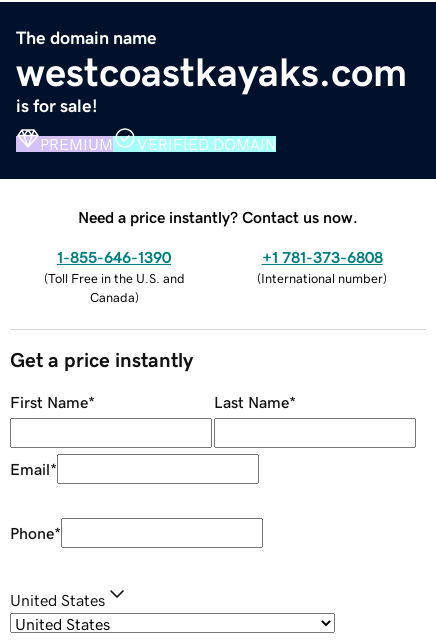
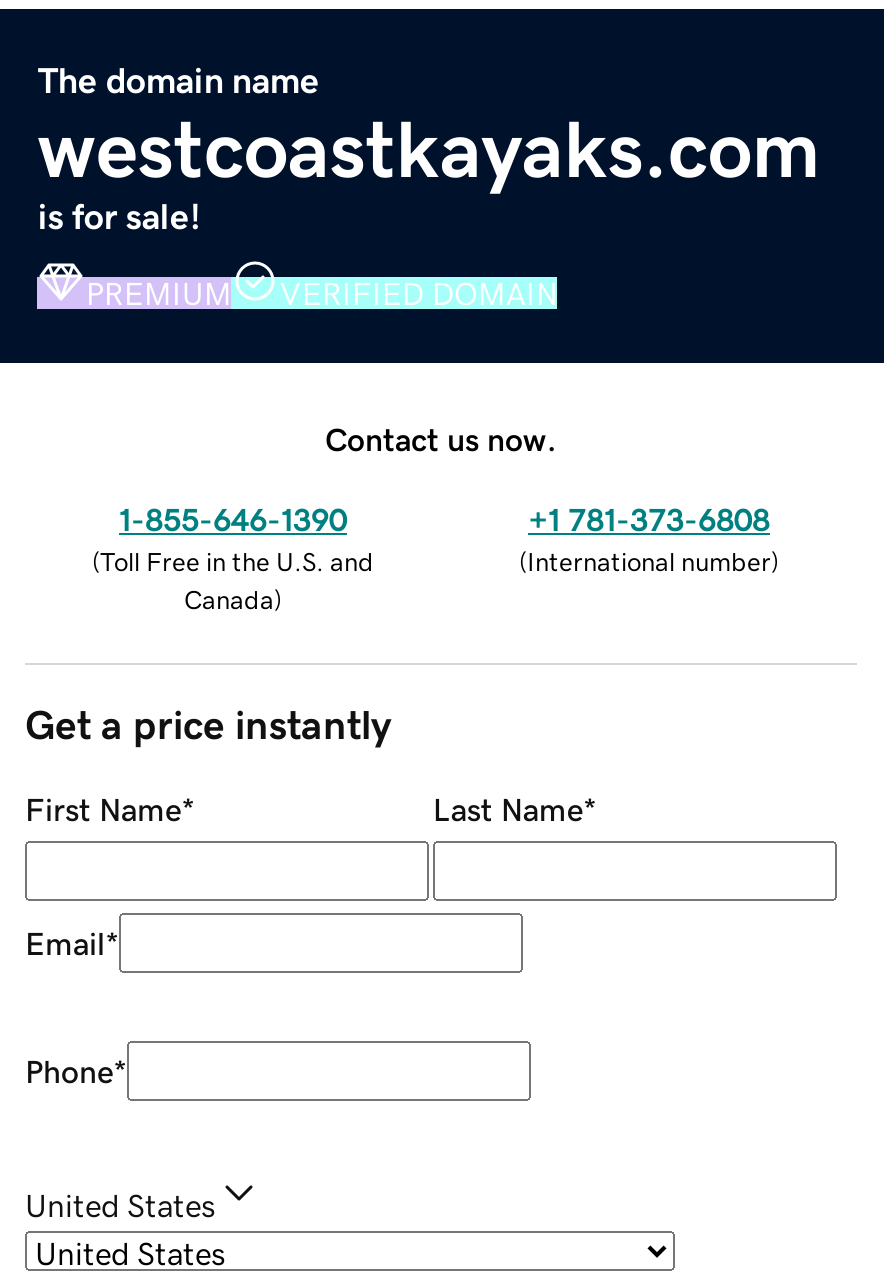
[78,209,358,225] Need a price instantly? Contact us now. -> [325,422,557,454] Contact us now.

